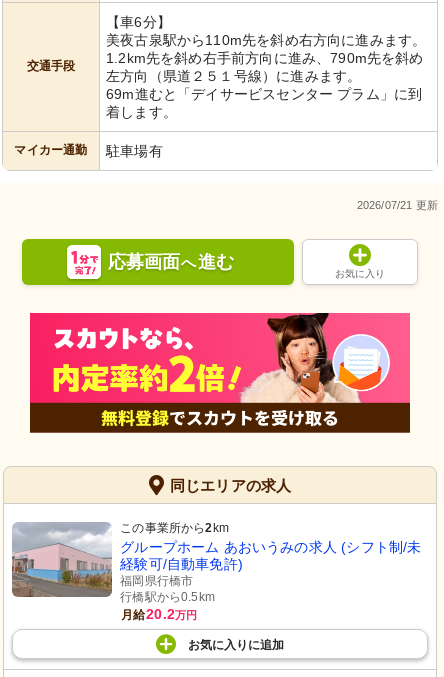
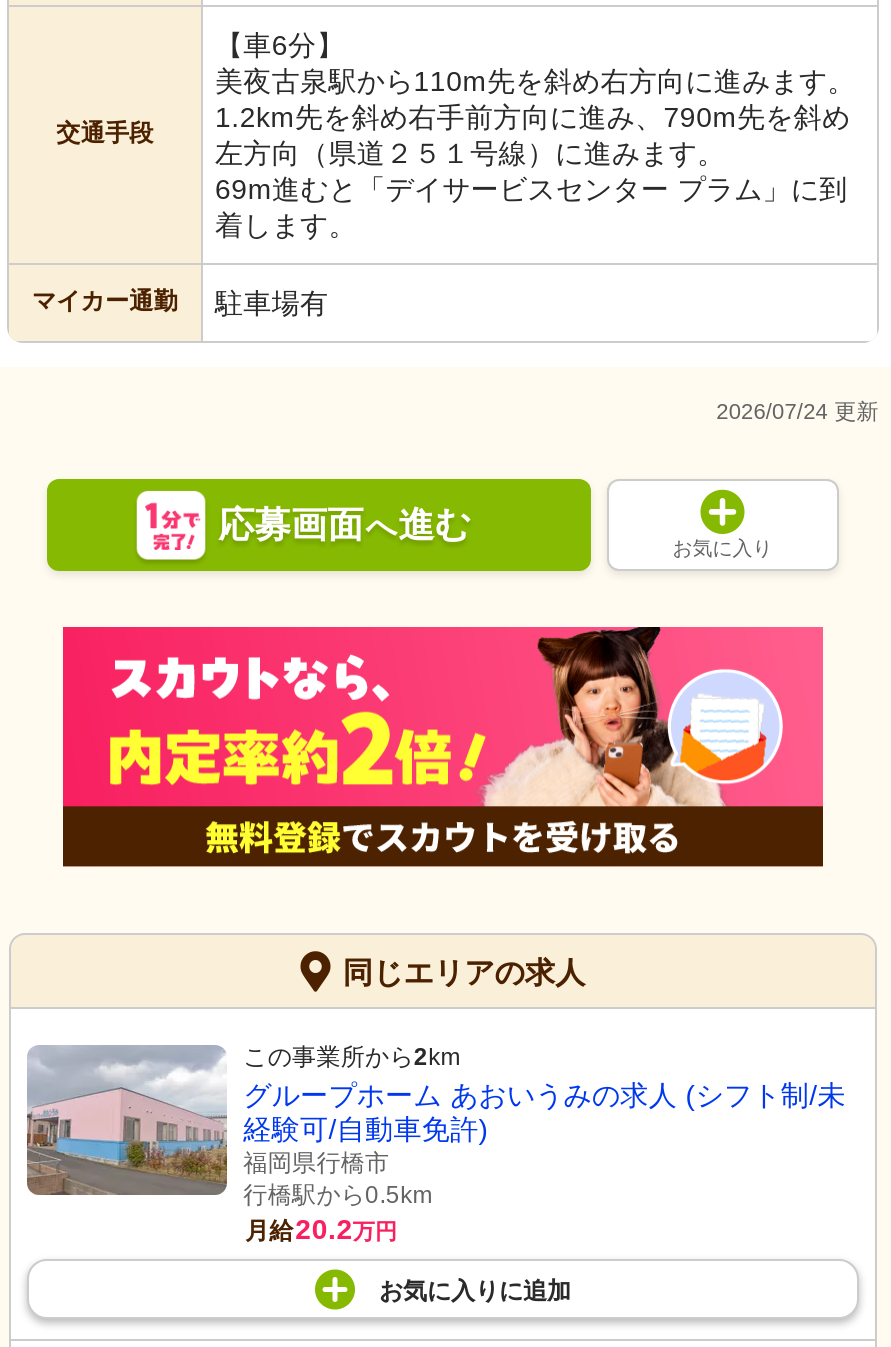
[357,199,438,211] 2026/07/21 更新 -> [716,399,879,423] 2026/07/24 更新

